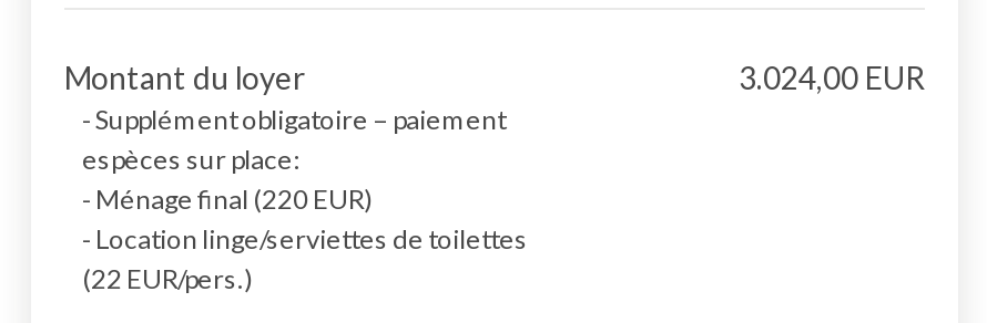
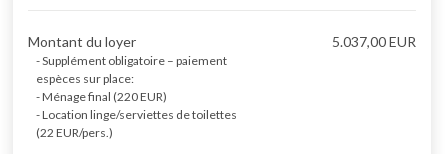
[739,59,925,96] 3.024,00 EUR -> [332,33,416,50] 5.037,00 EUR

